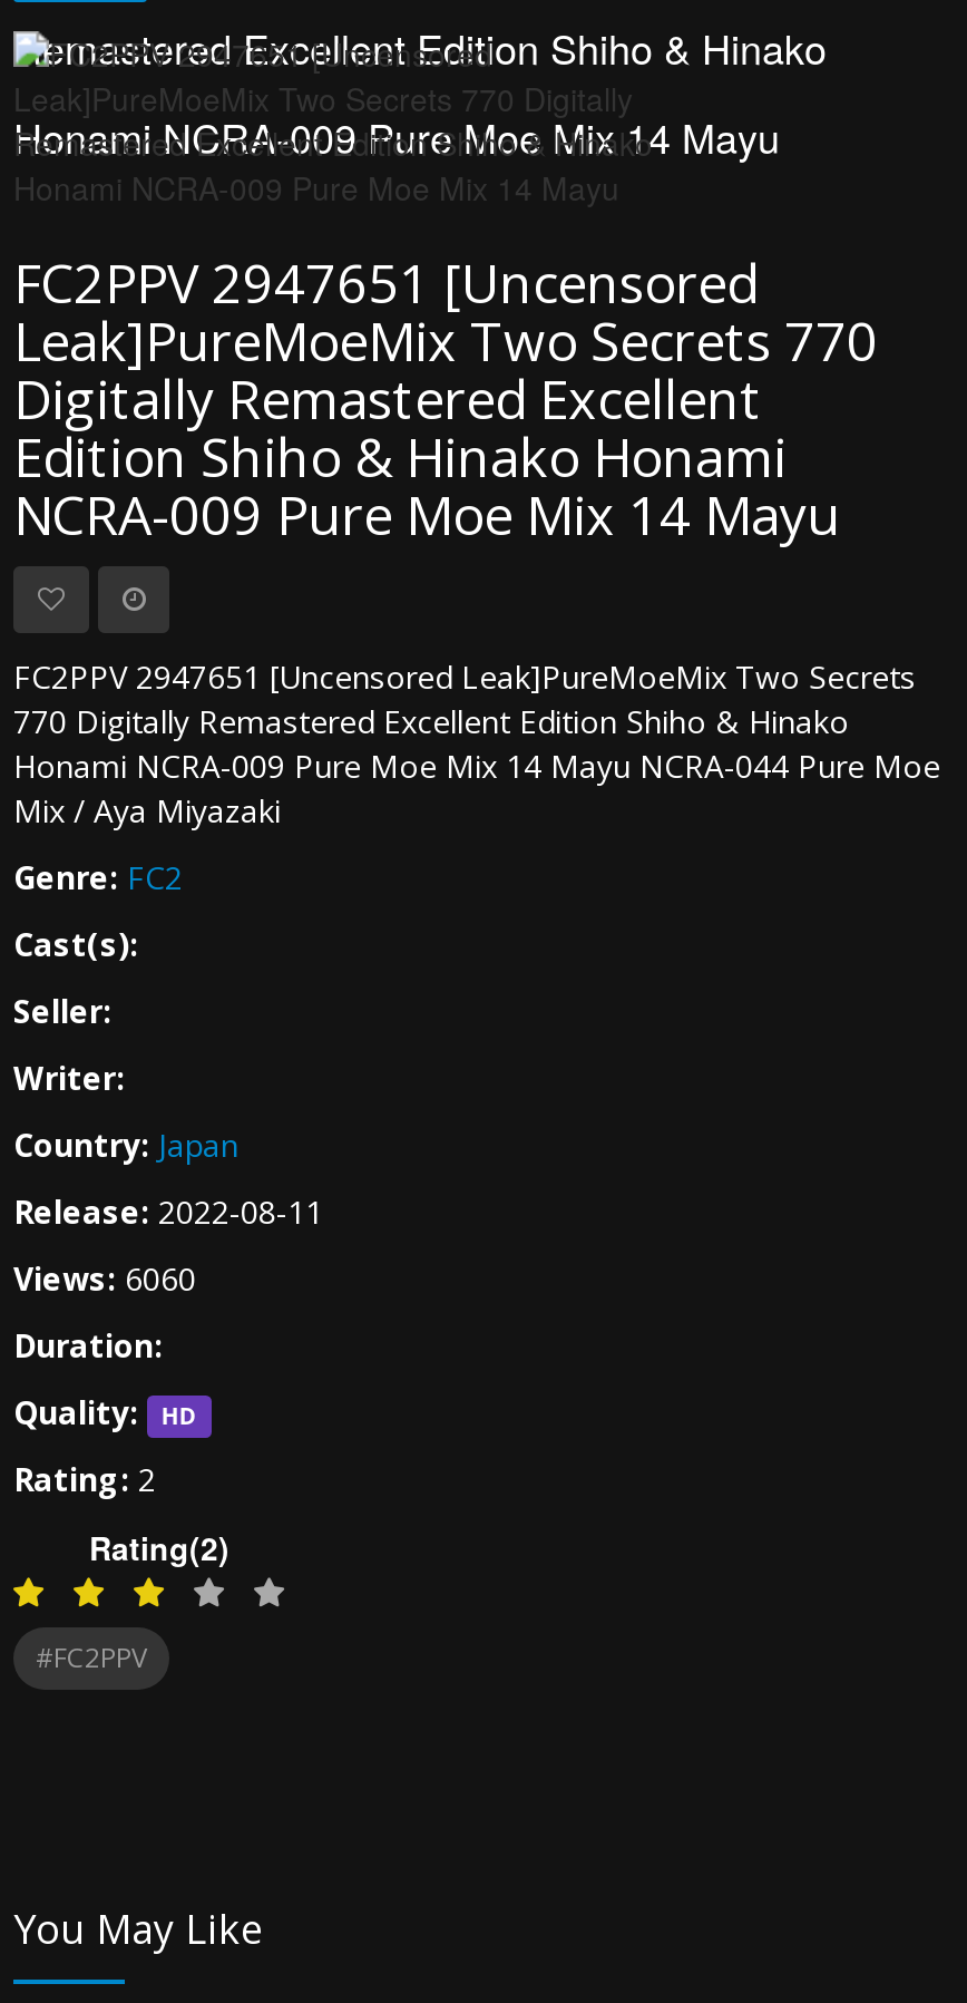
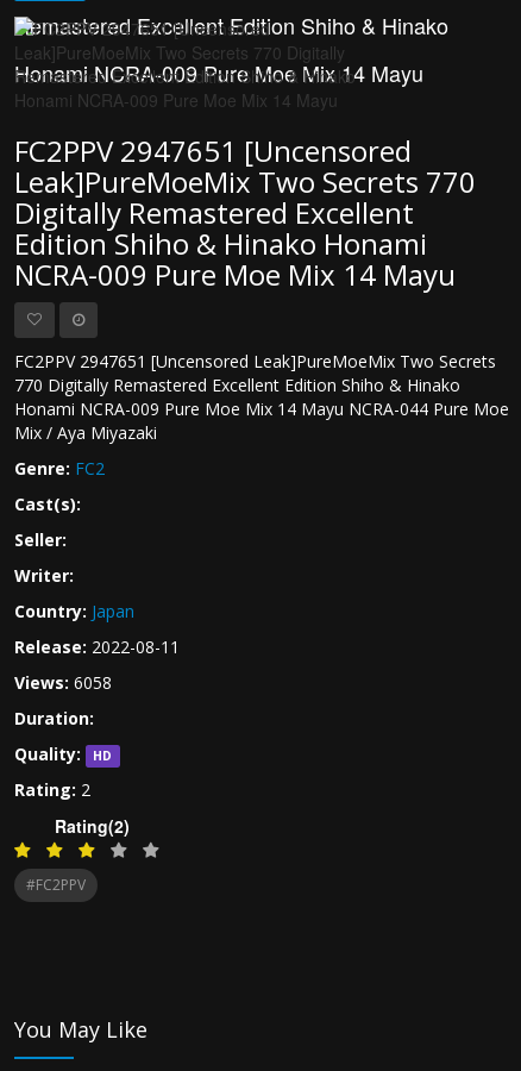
[13,1258,196,1300] Views: 6060 -> [14,671,112,694] Views: 6058

